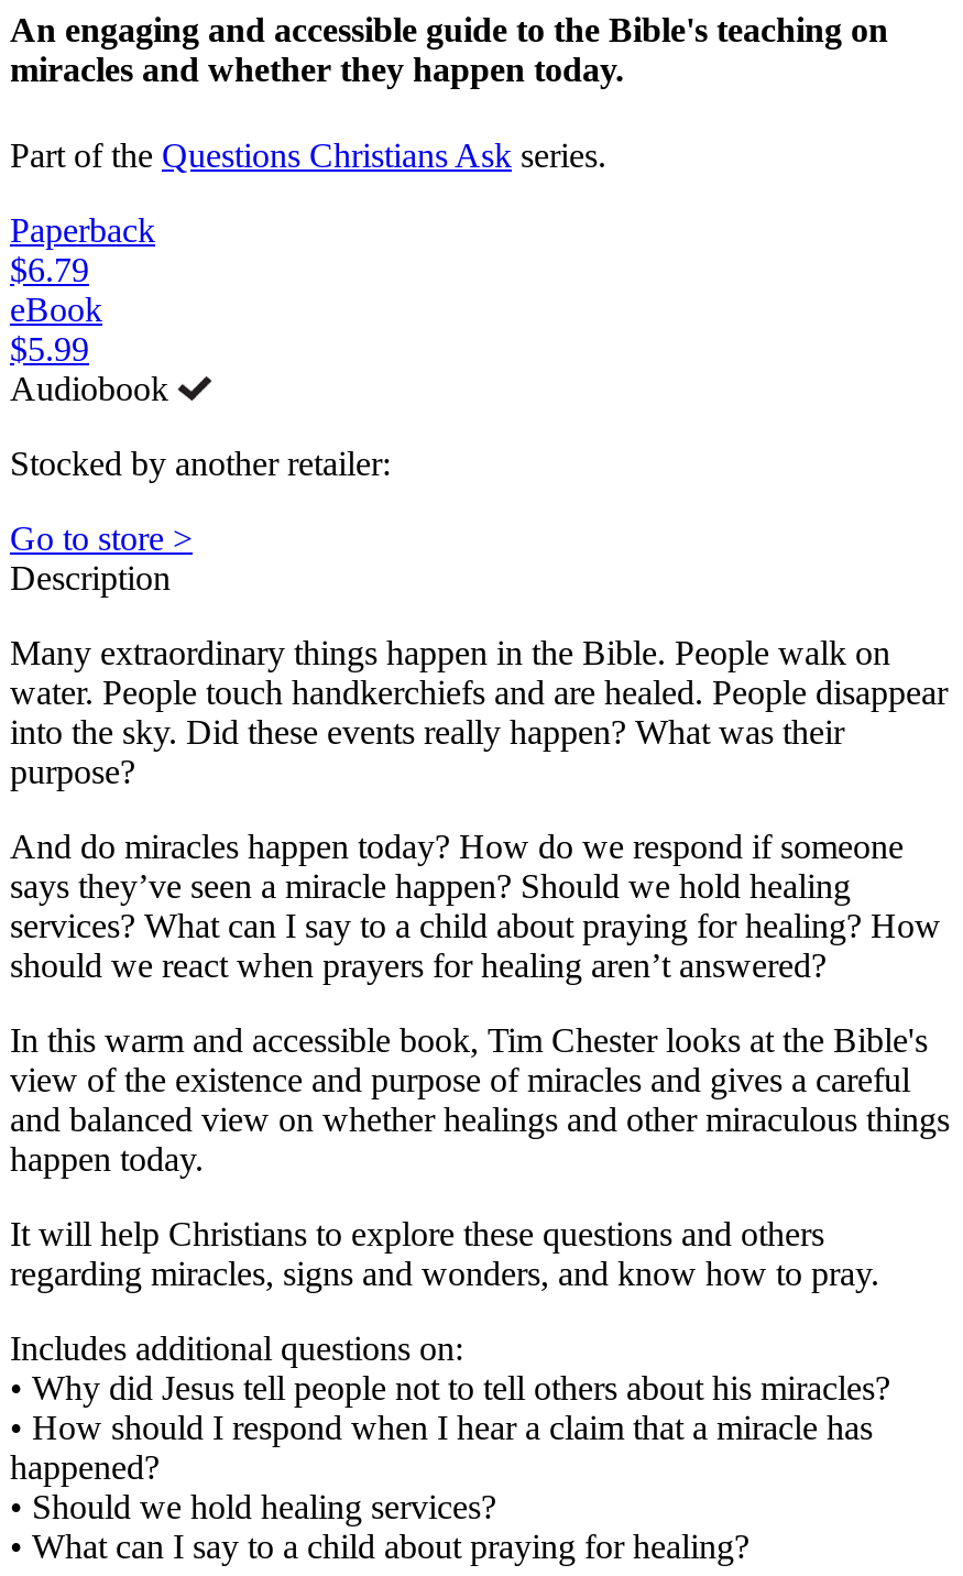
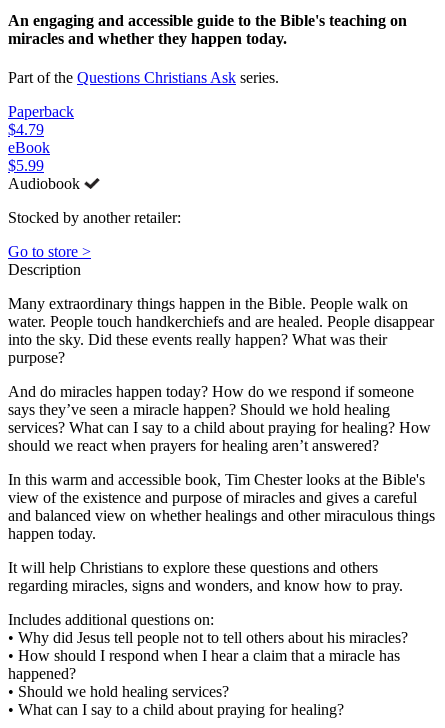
[10,251,89,288] $6.79 -> [8,121,44,138] $4.79

